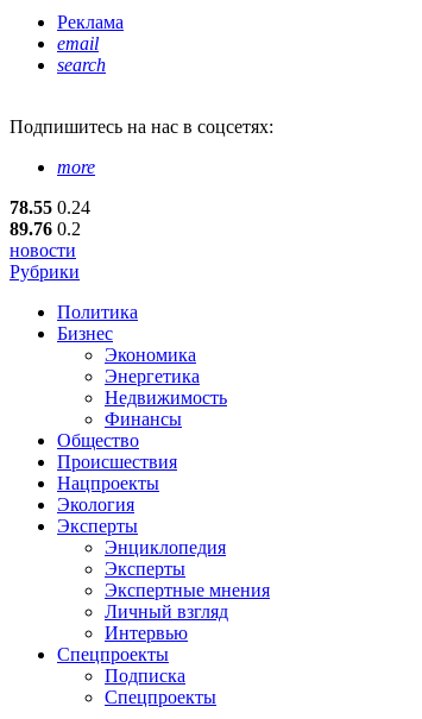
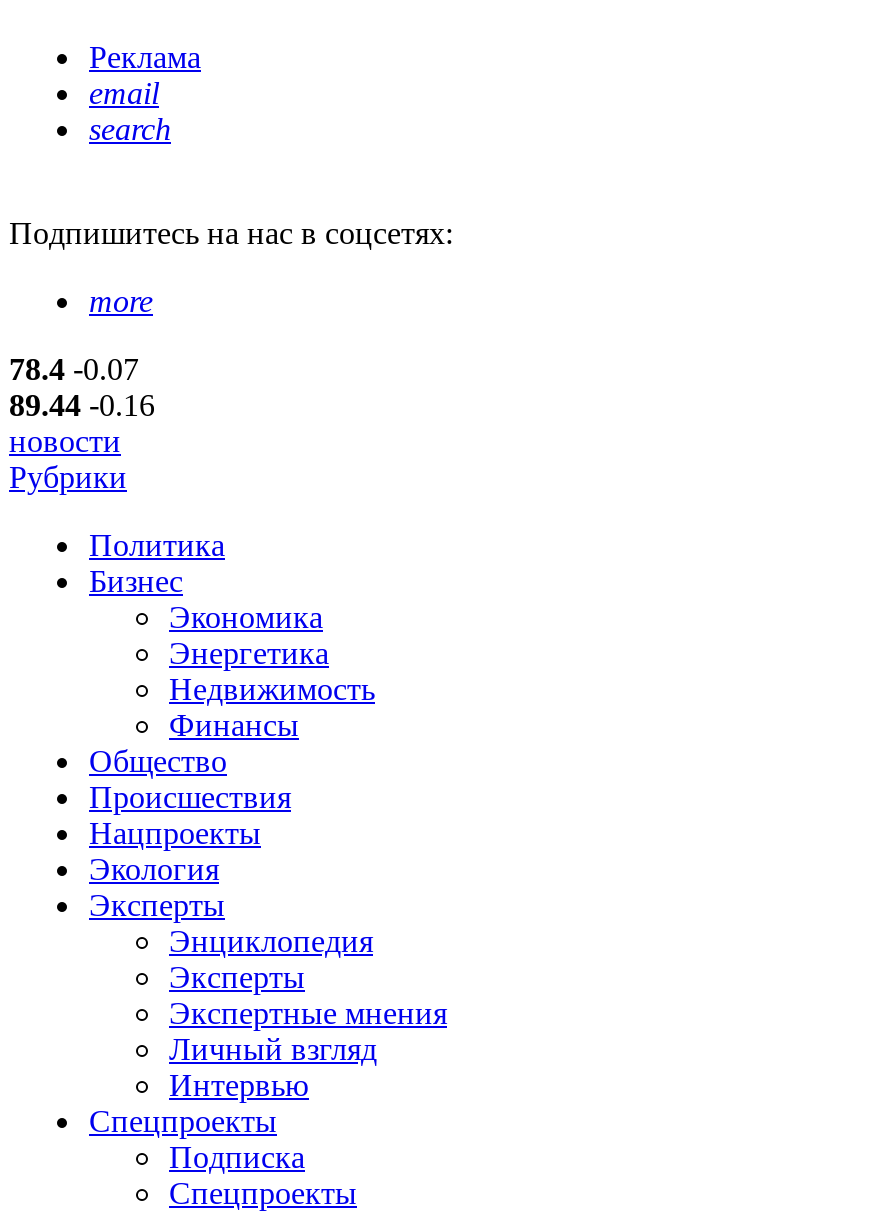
[10,197,90,217] 78.55 0.24 -> [9,352,139,386] 78.4 -0.07
[10,219,81,239] 89.76 0.2 -> [9,388,155,422] 89.44 -0.16

